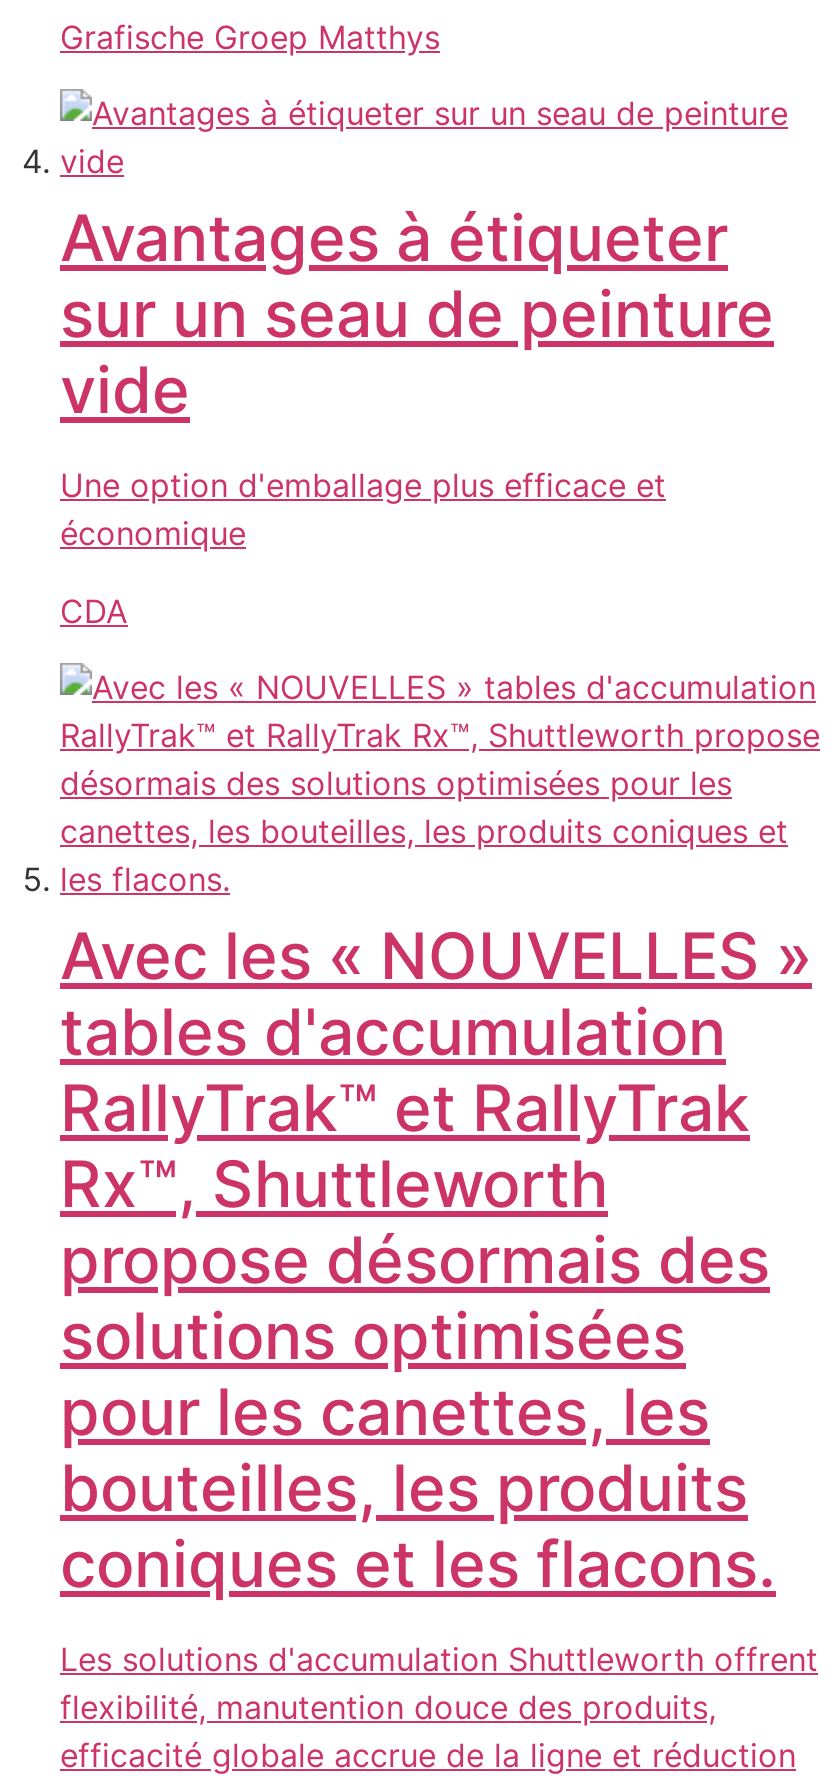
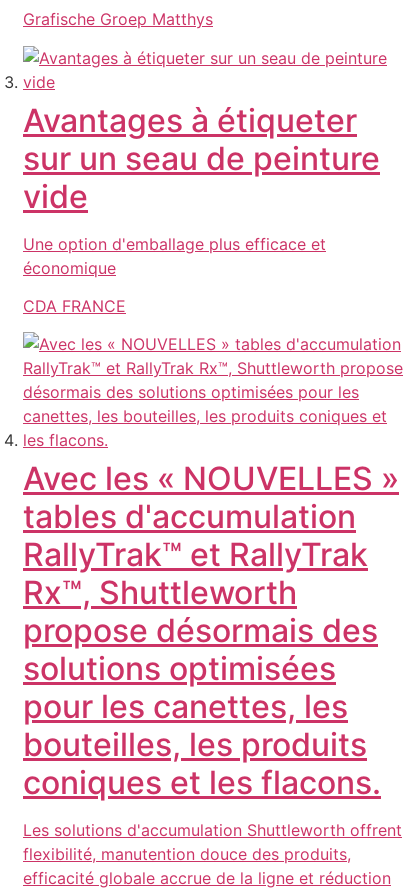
[60,591,128,631] CDA -> [23,296,126,316] CDA FRANCE

